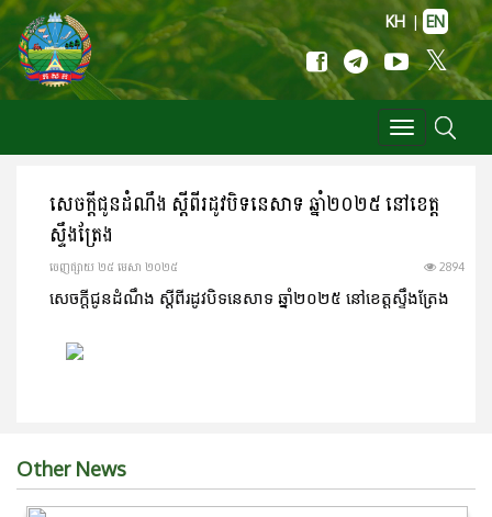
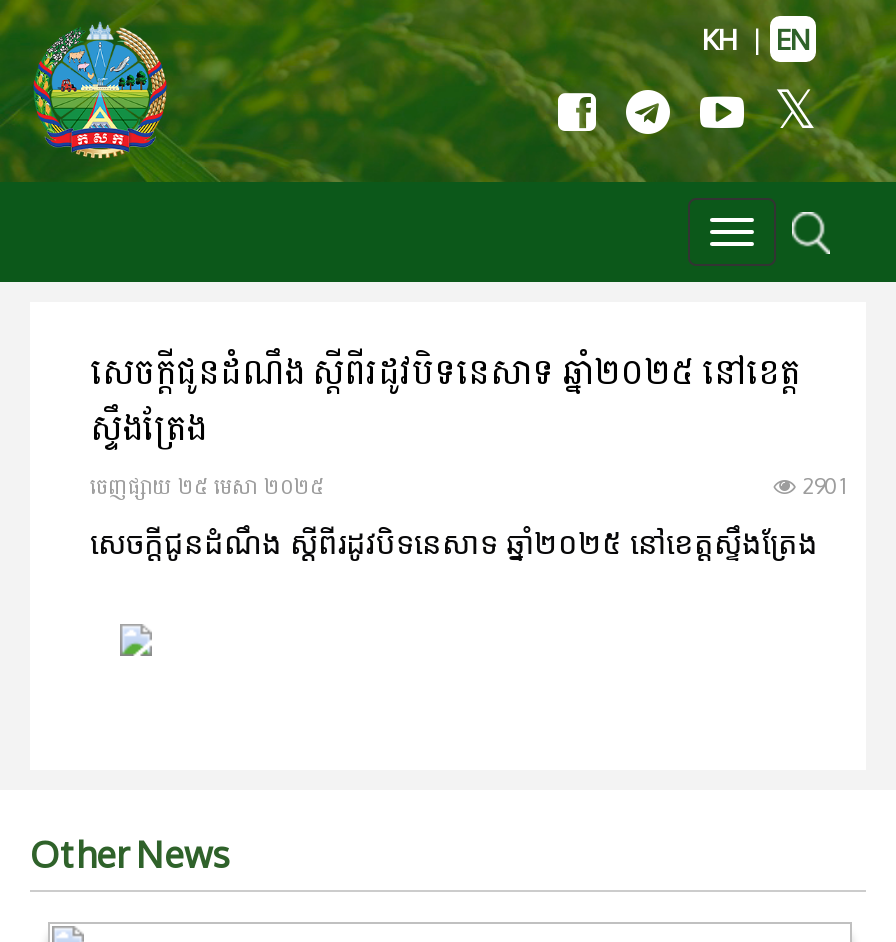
[436,259,465,274] 2894 -> [796,472,846,500] 2901

